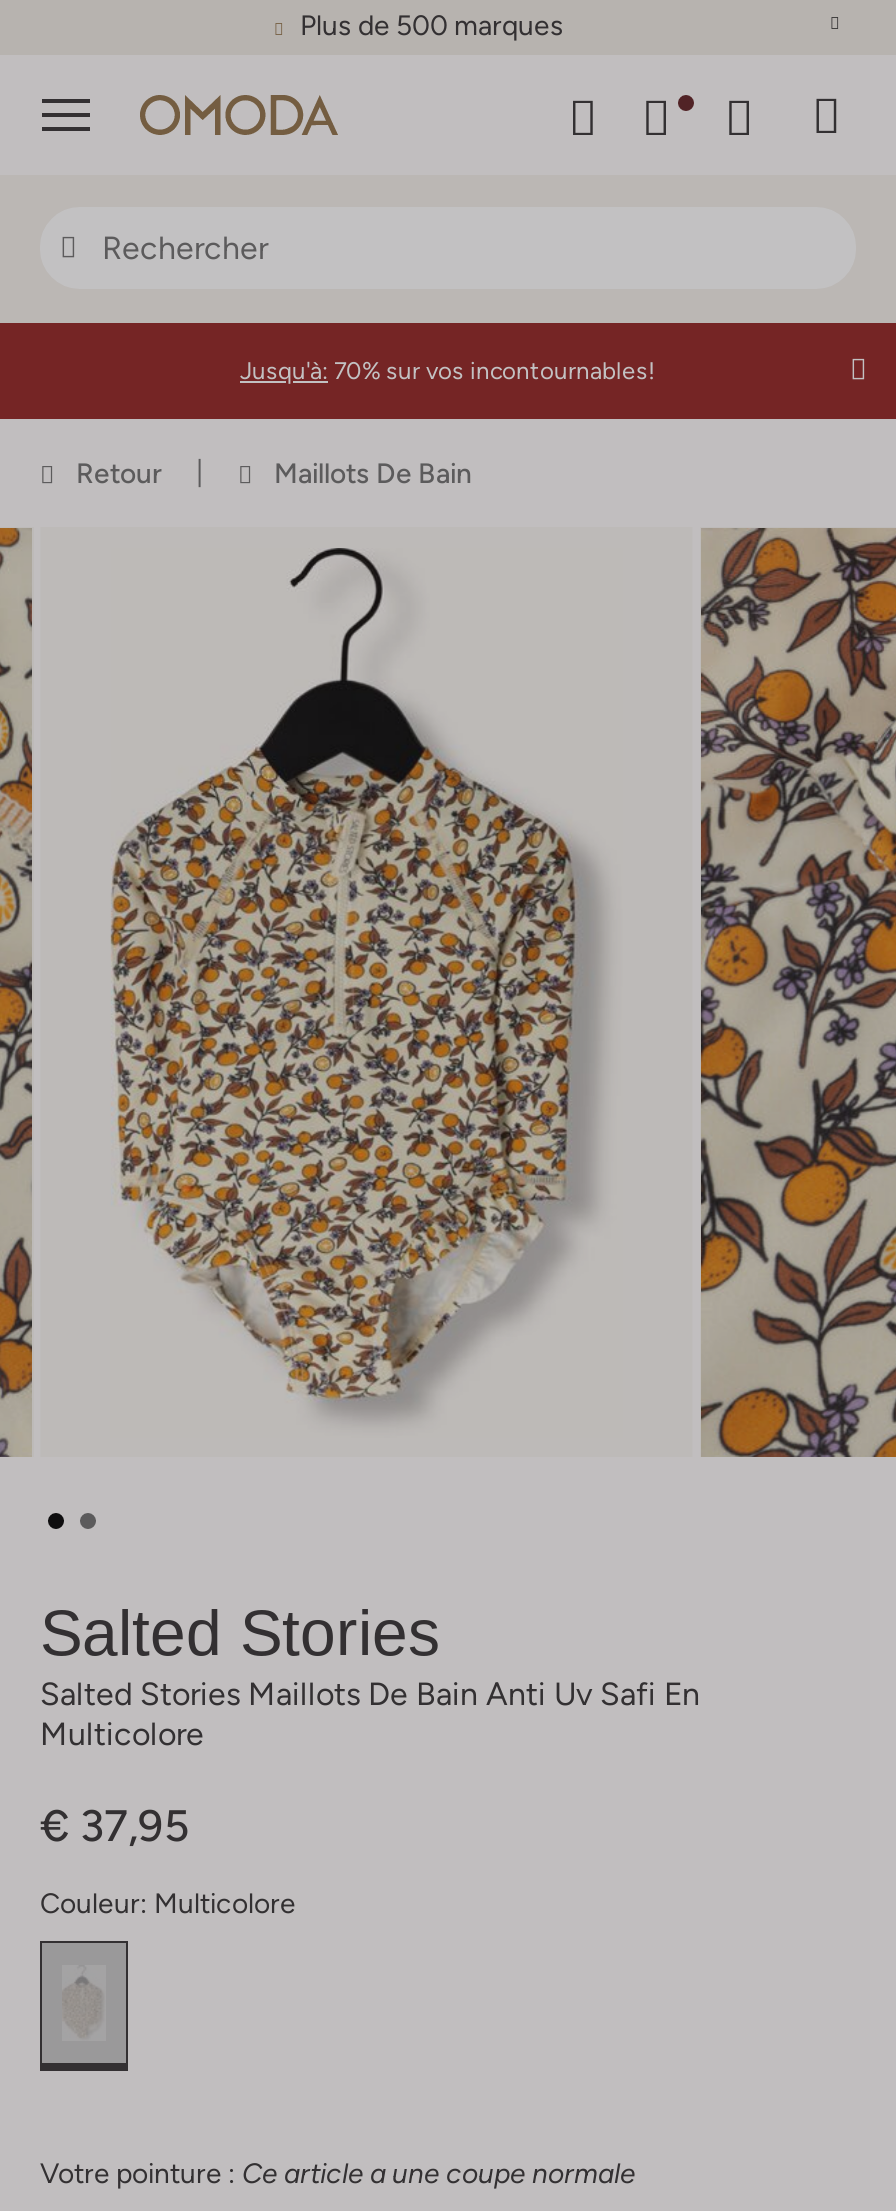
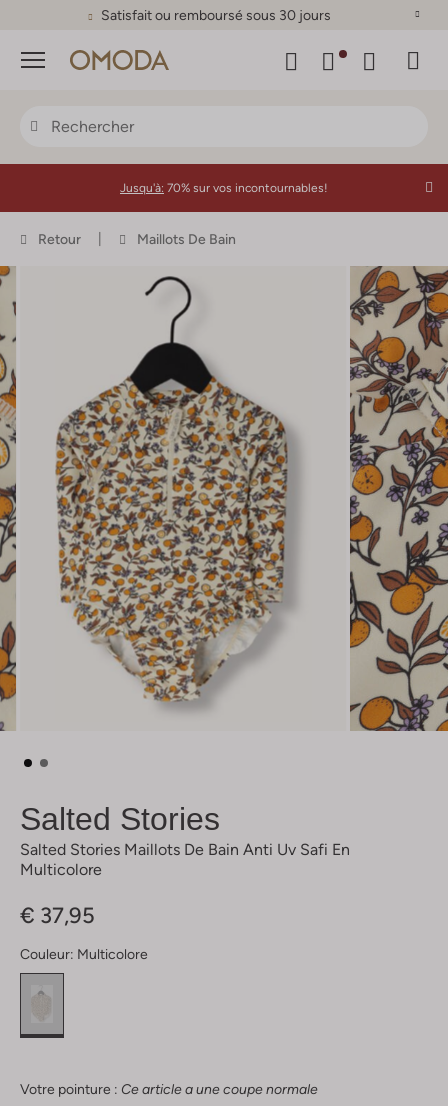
[300,9,564,41] Plus de 500 marques -> [101,7,331,23] Satisfait ou remboursé sous 30 jours

